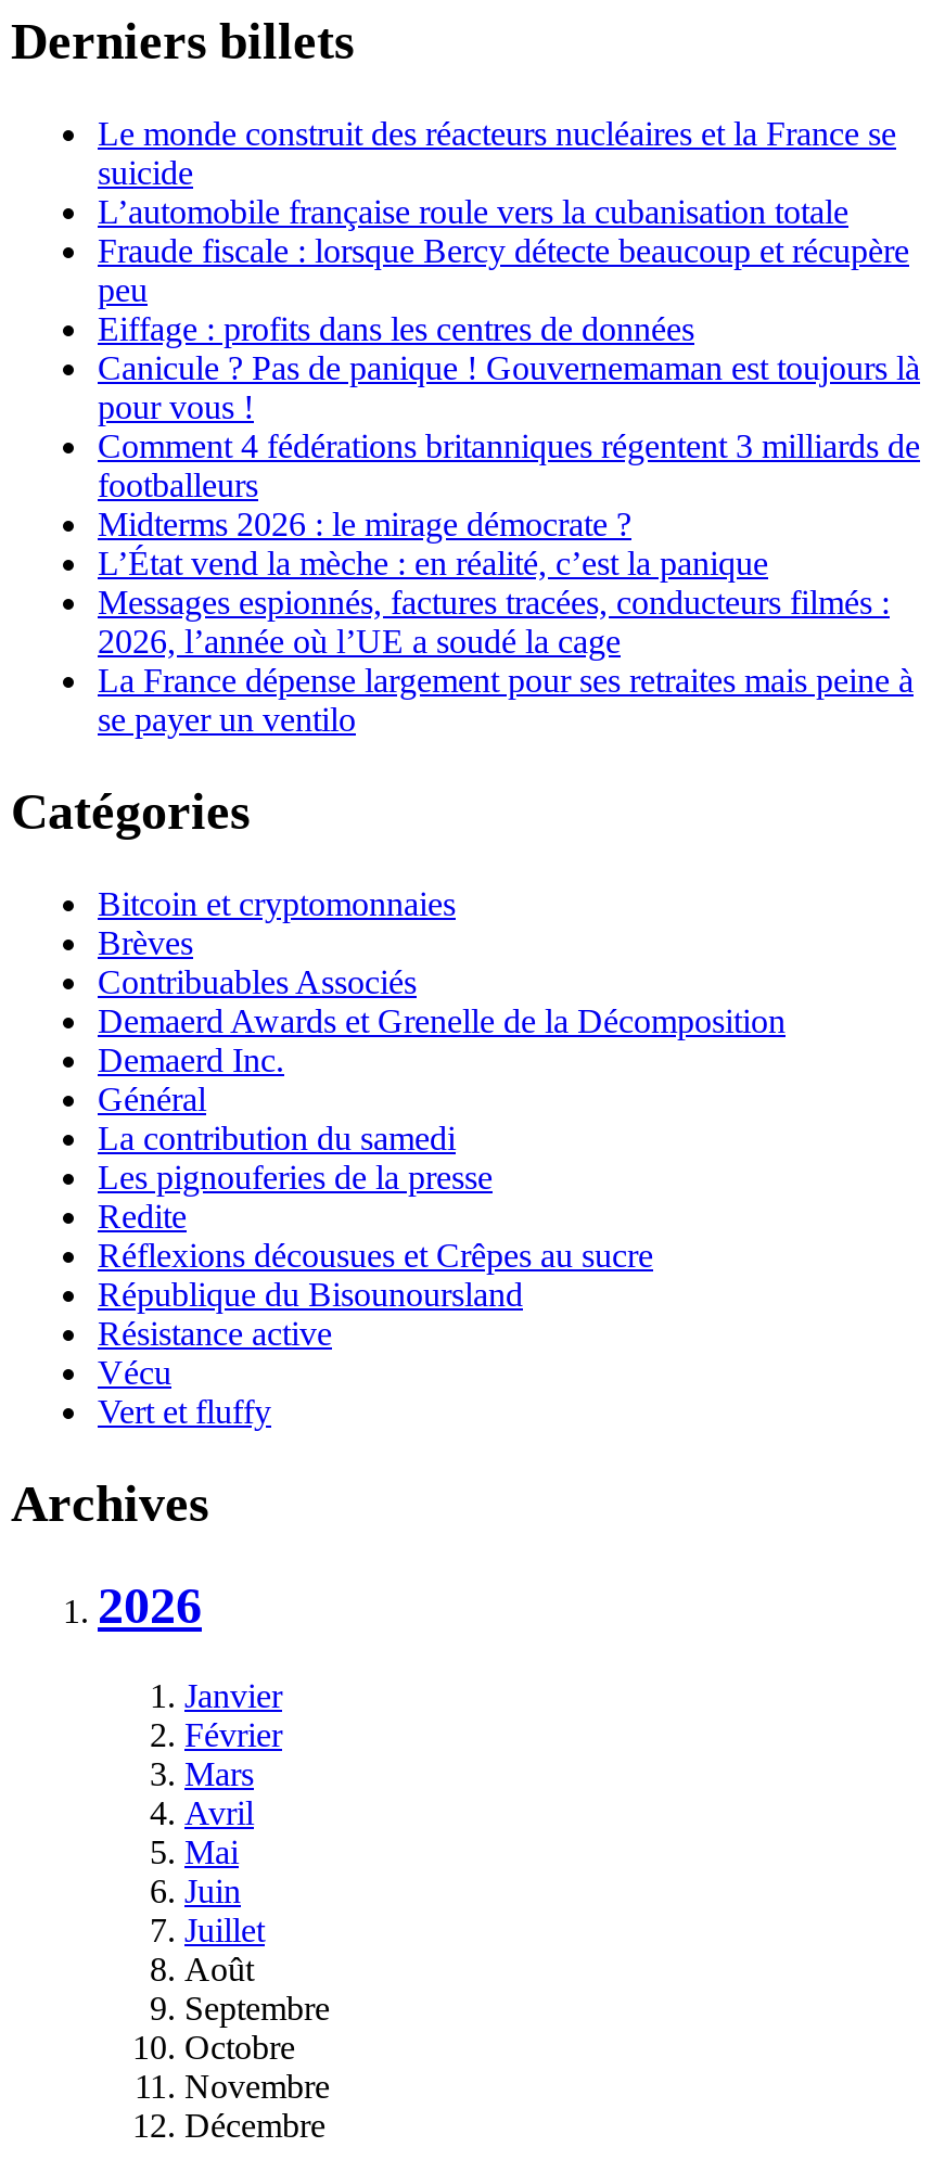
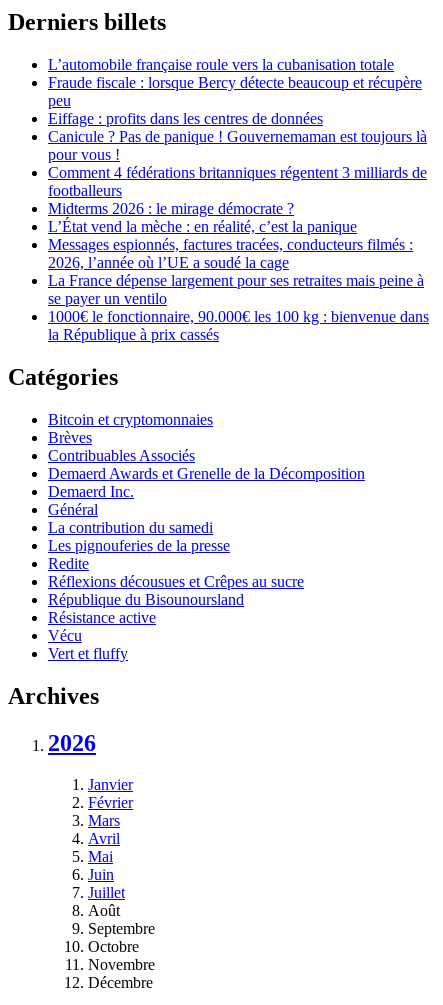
[98,115,896,191] Le monde construit des réacteurs nucléaires et la France se | suicide -> none
moved [98,193,920,738] -> [48,56,427,307]: L’automobile française roule vers la cubanisation totale | Fraude fiscale : lorsque Bercy détecte beaucoup et récupère | peu | ... | La France dépense largement pour ses retraites mais peine à | se payer un ventilo
none -> [48,308,429,343] 1000€ le fonctionnaire, 90.000€ les 100 kg : bienvenue dans | la République à prix cassés

